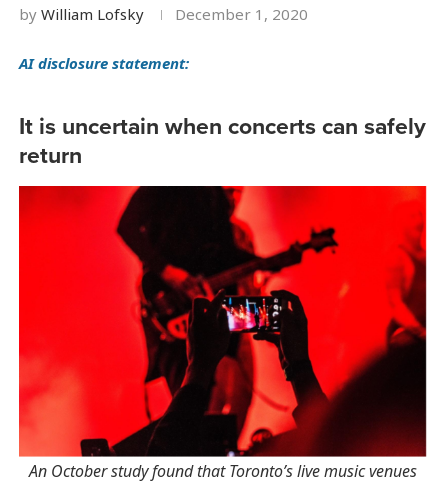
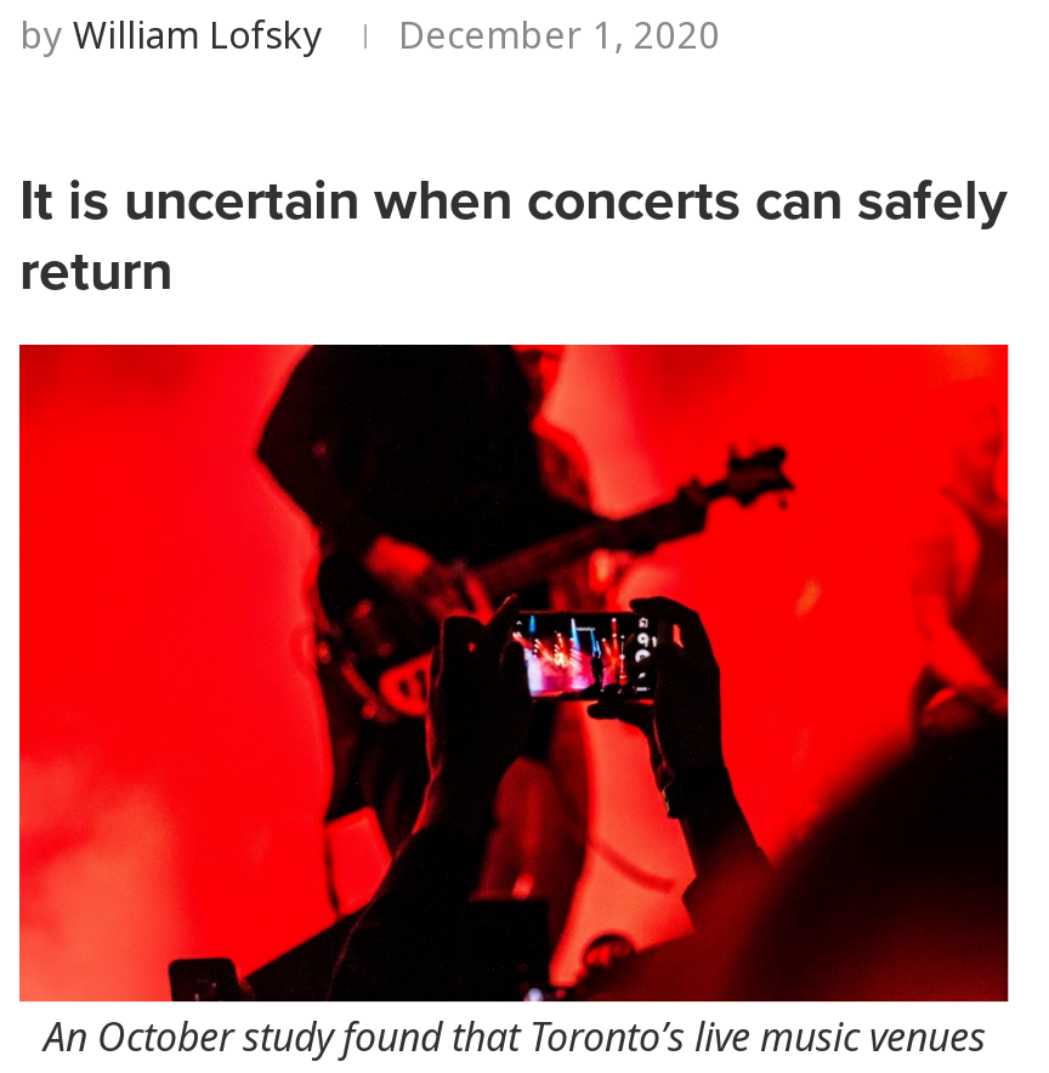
[19,53,189,73] AI disclosure statement: -> none

